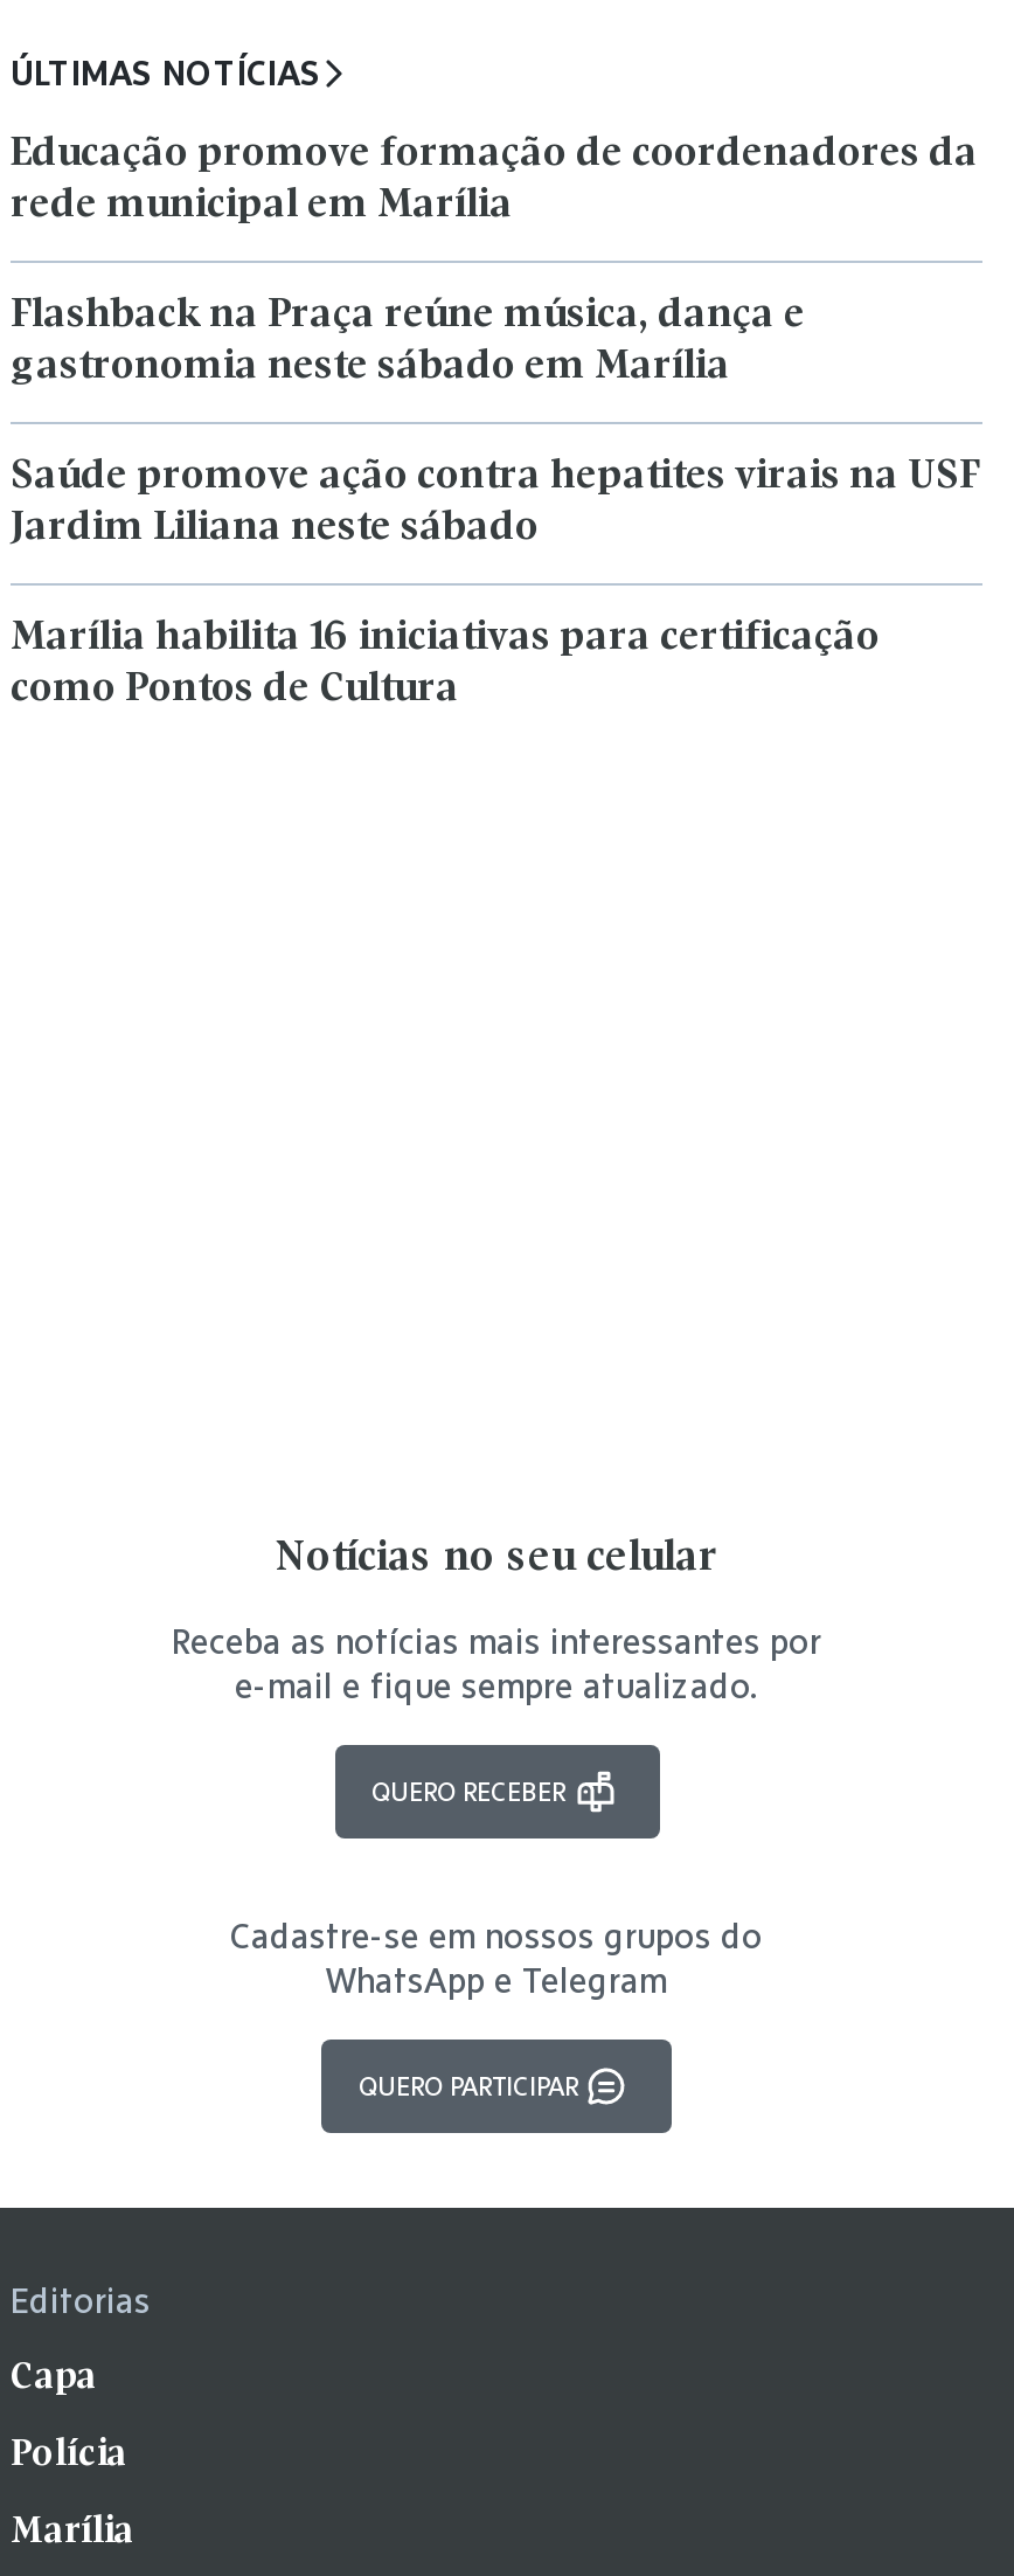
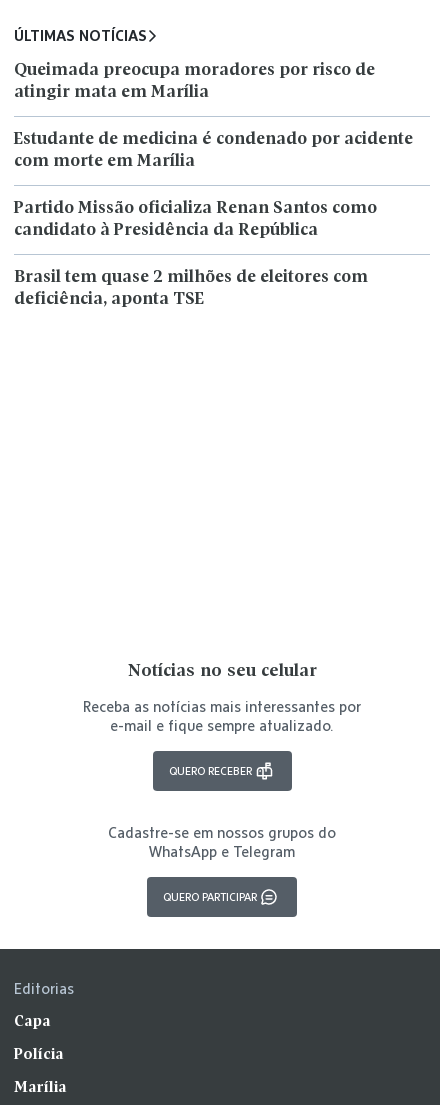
[11,135,978,227] Educação promove formação de coordenadores da | rede municipal em Marília -> [14,62,375,101] Queimada preocupa moradores por risco de | atingir mata em Marília
[11,297,805,388] Flashback na Praça reúne música, dança e | gastronomia neste sábado em Marília -> [14,131,413,170] Estudante de medicina é condenado por acidente | com morte em Marília
[11,458,980,549] Saúde promove ação contra hepatites virais na USF | Jardim Liliana neste sábado -> [14,200,377,239] Partido Missão oficializa Renan Santos como | candidato à Presidência da República
[11,619,880,710] Marília habilita 16 iniciativas para certificação | como Pontos de Cultura -> [14,269,368,308] Brasil tem quase 2 milhões de eleitores com | deficiência, aponta TSE

